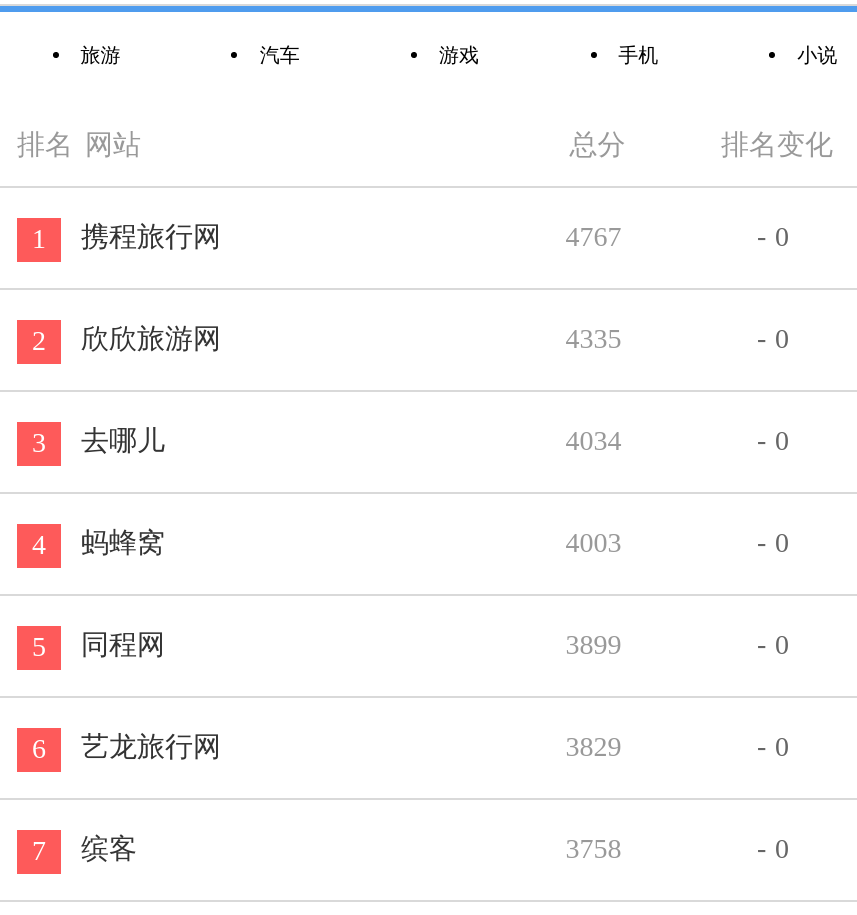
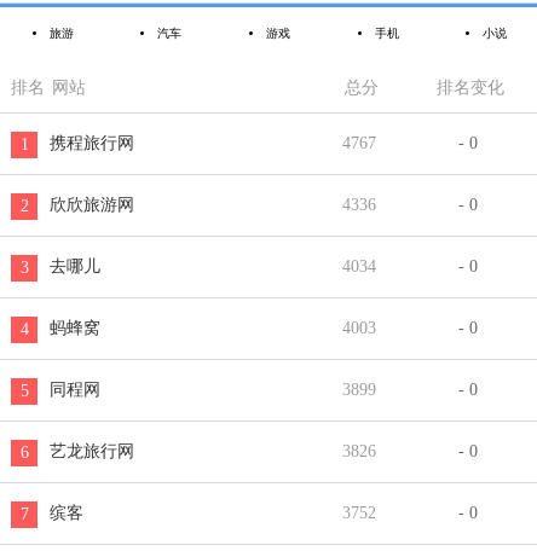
[565,324,621,354] 4335 -> [343,196,376,214] 4336
[565,732,621,762] 3829 -> [343,442,376,460] 3826
[565,834,621,864] 3758 -> [343,504,376,522] 3752

